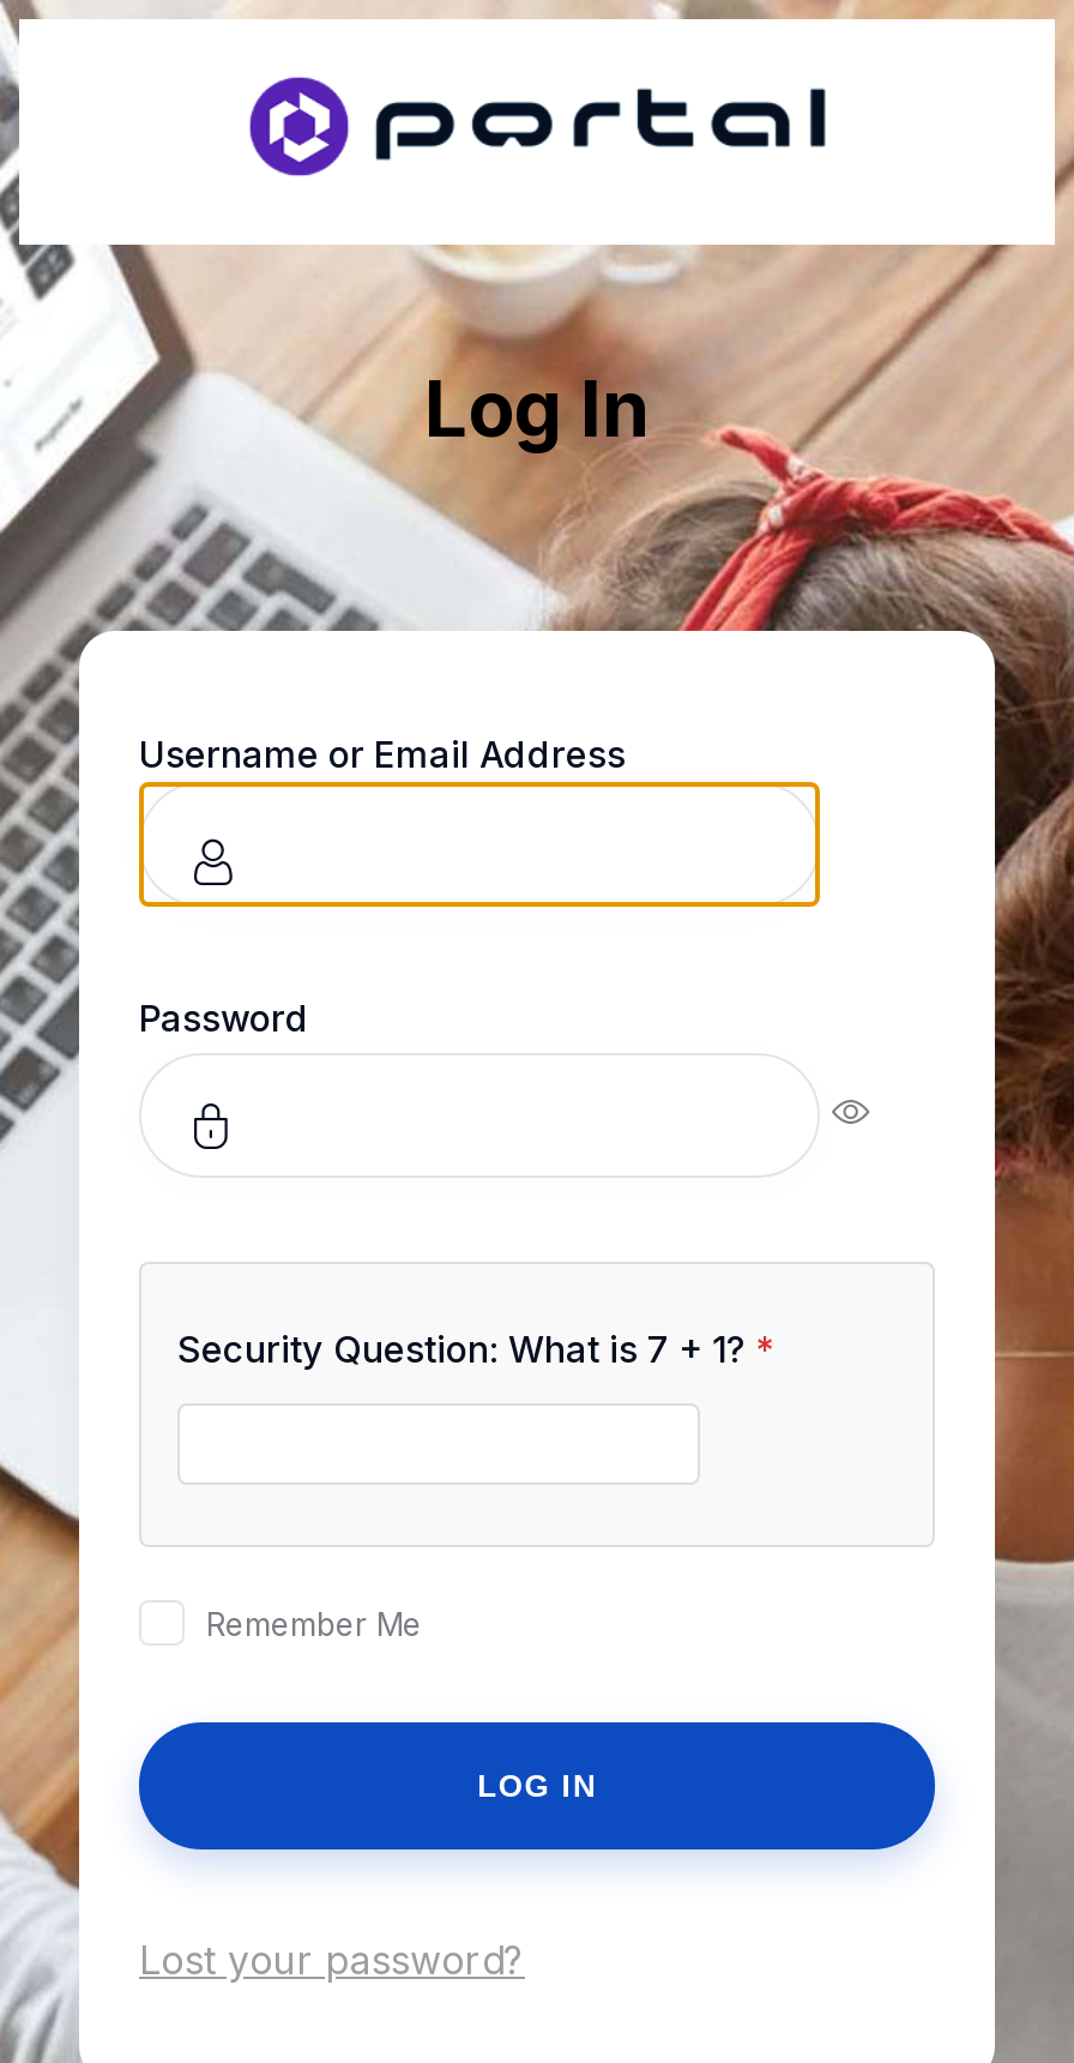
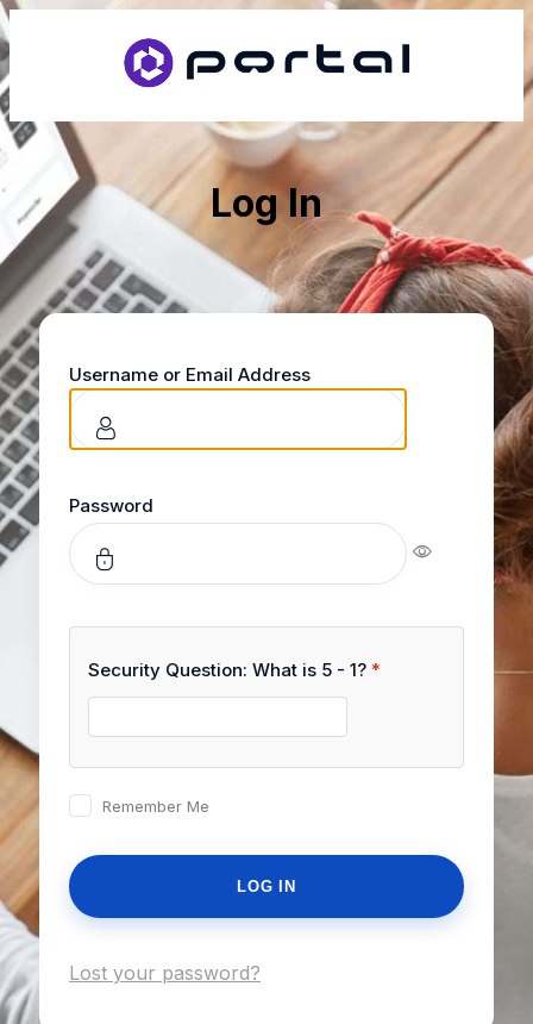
[177,1326,774,1372] Security Question: What is 7 + 1? * -> [88,658,381,681] Security Question: What is 5 - 1? *

